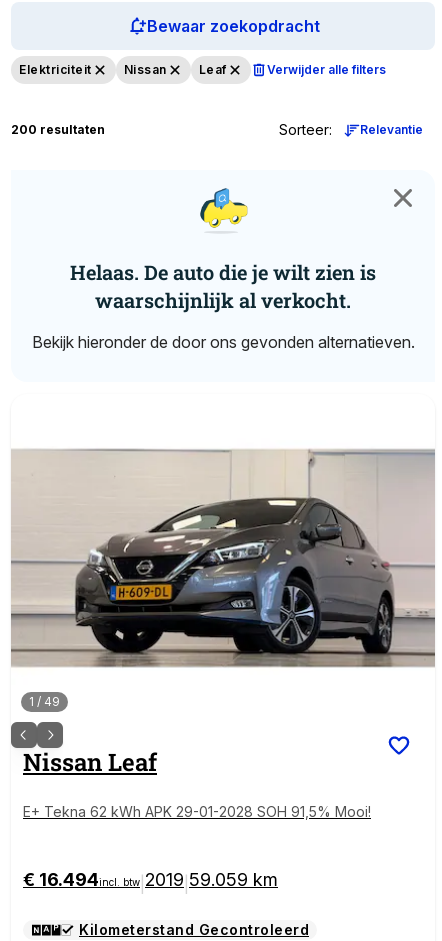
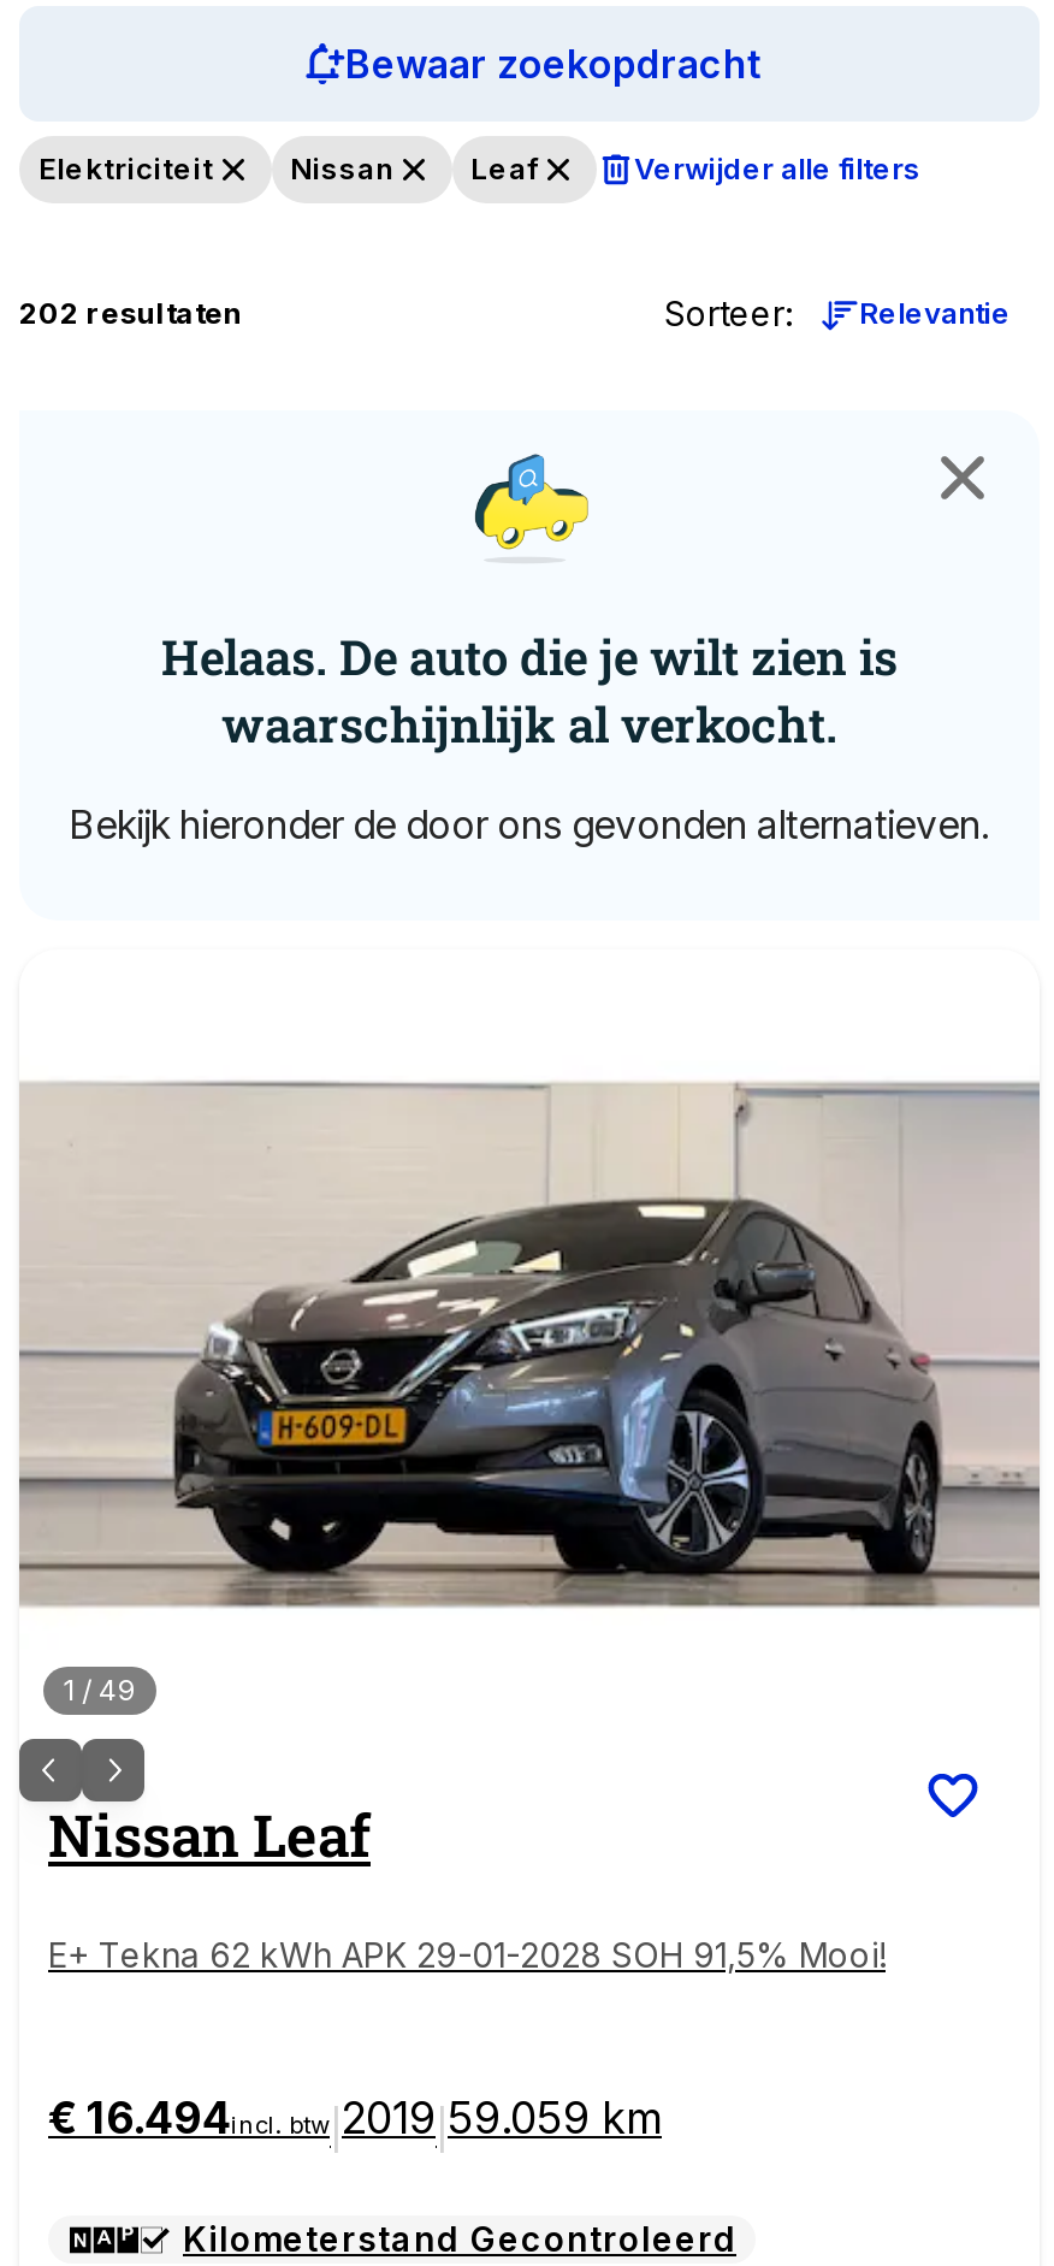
[11,122,105,137] 200 resultaten -> [19,295,243,331] 202 resultaten

